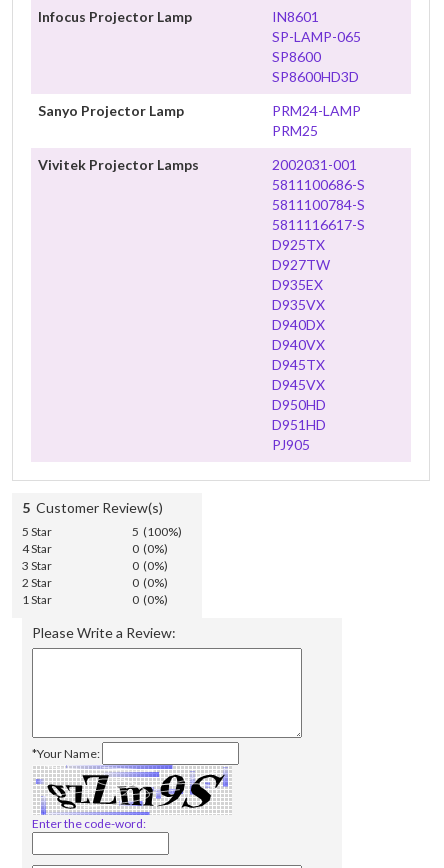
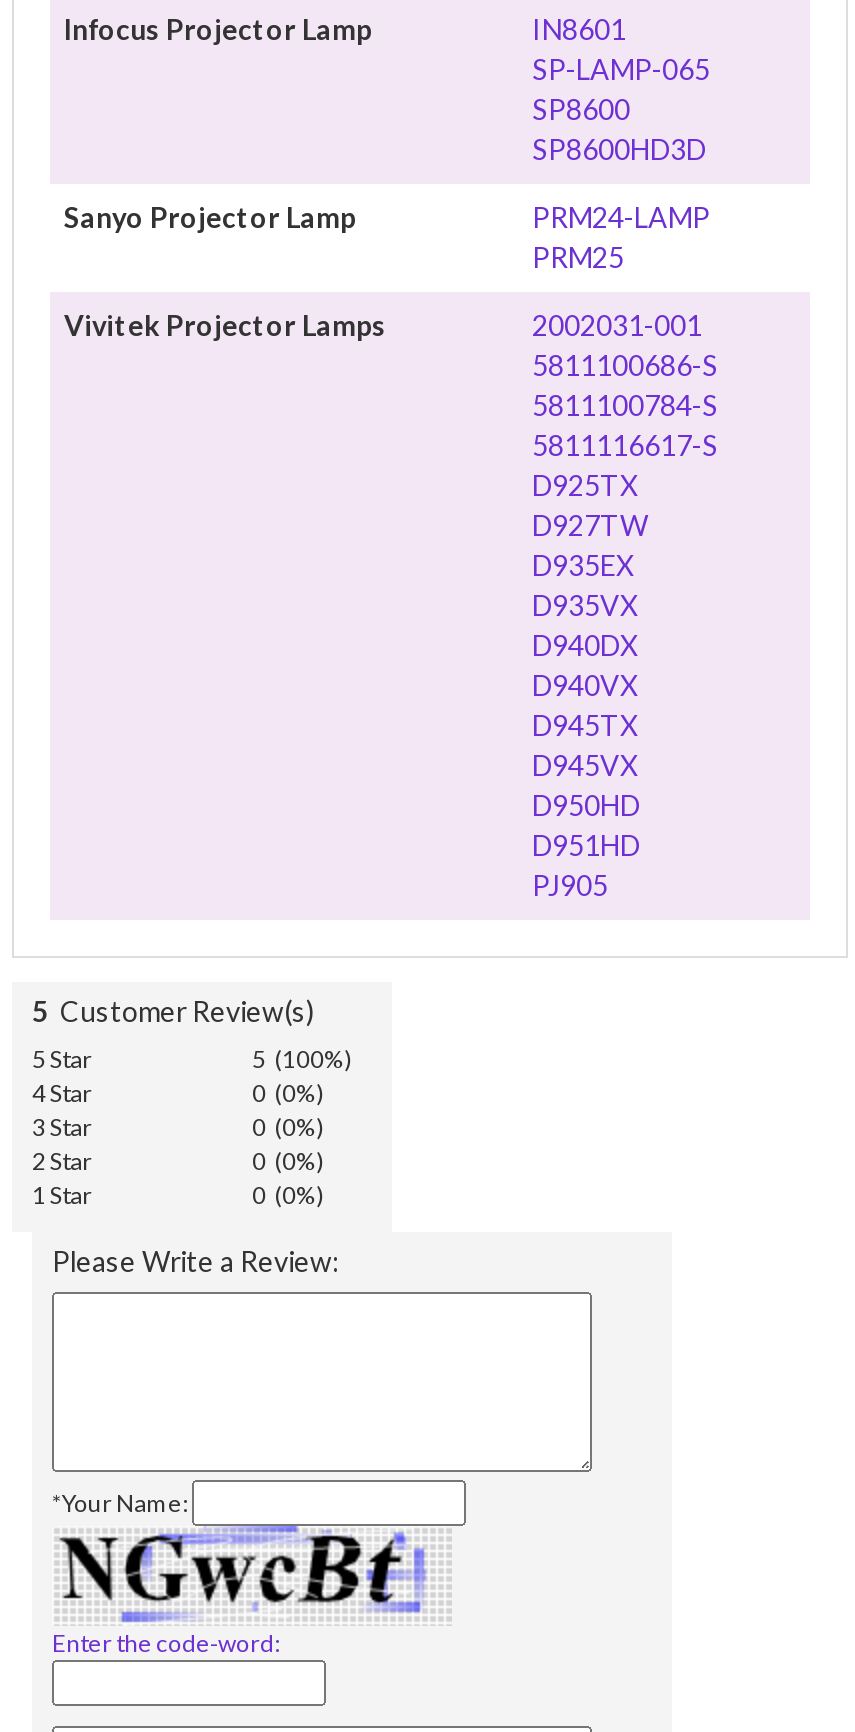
[35,764,229,814] [image] -> [58,1524,444,1624] [image]

